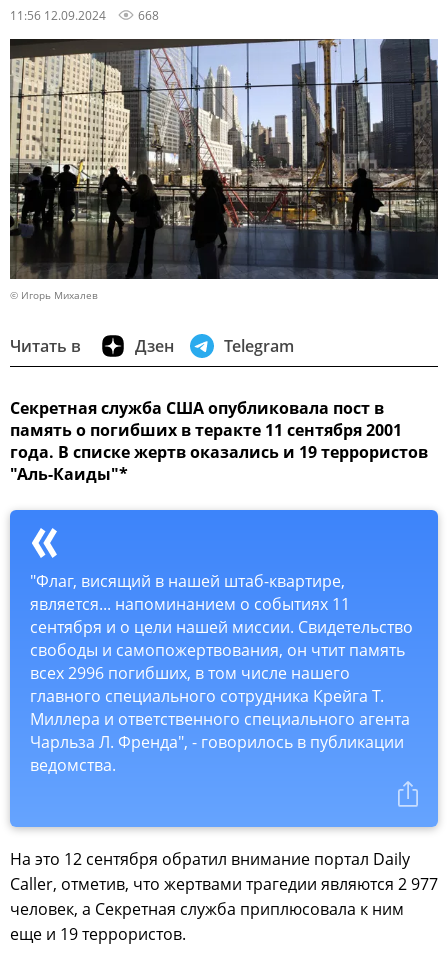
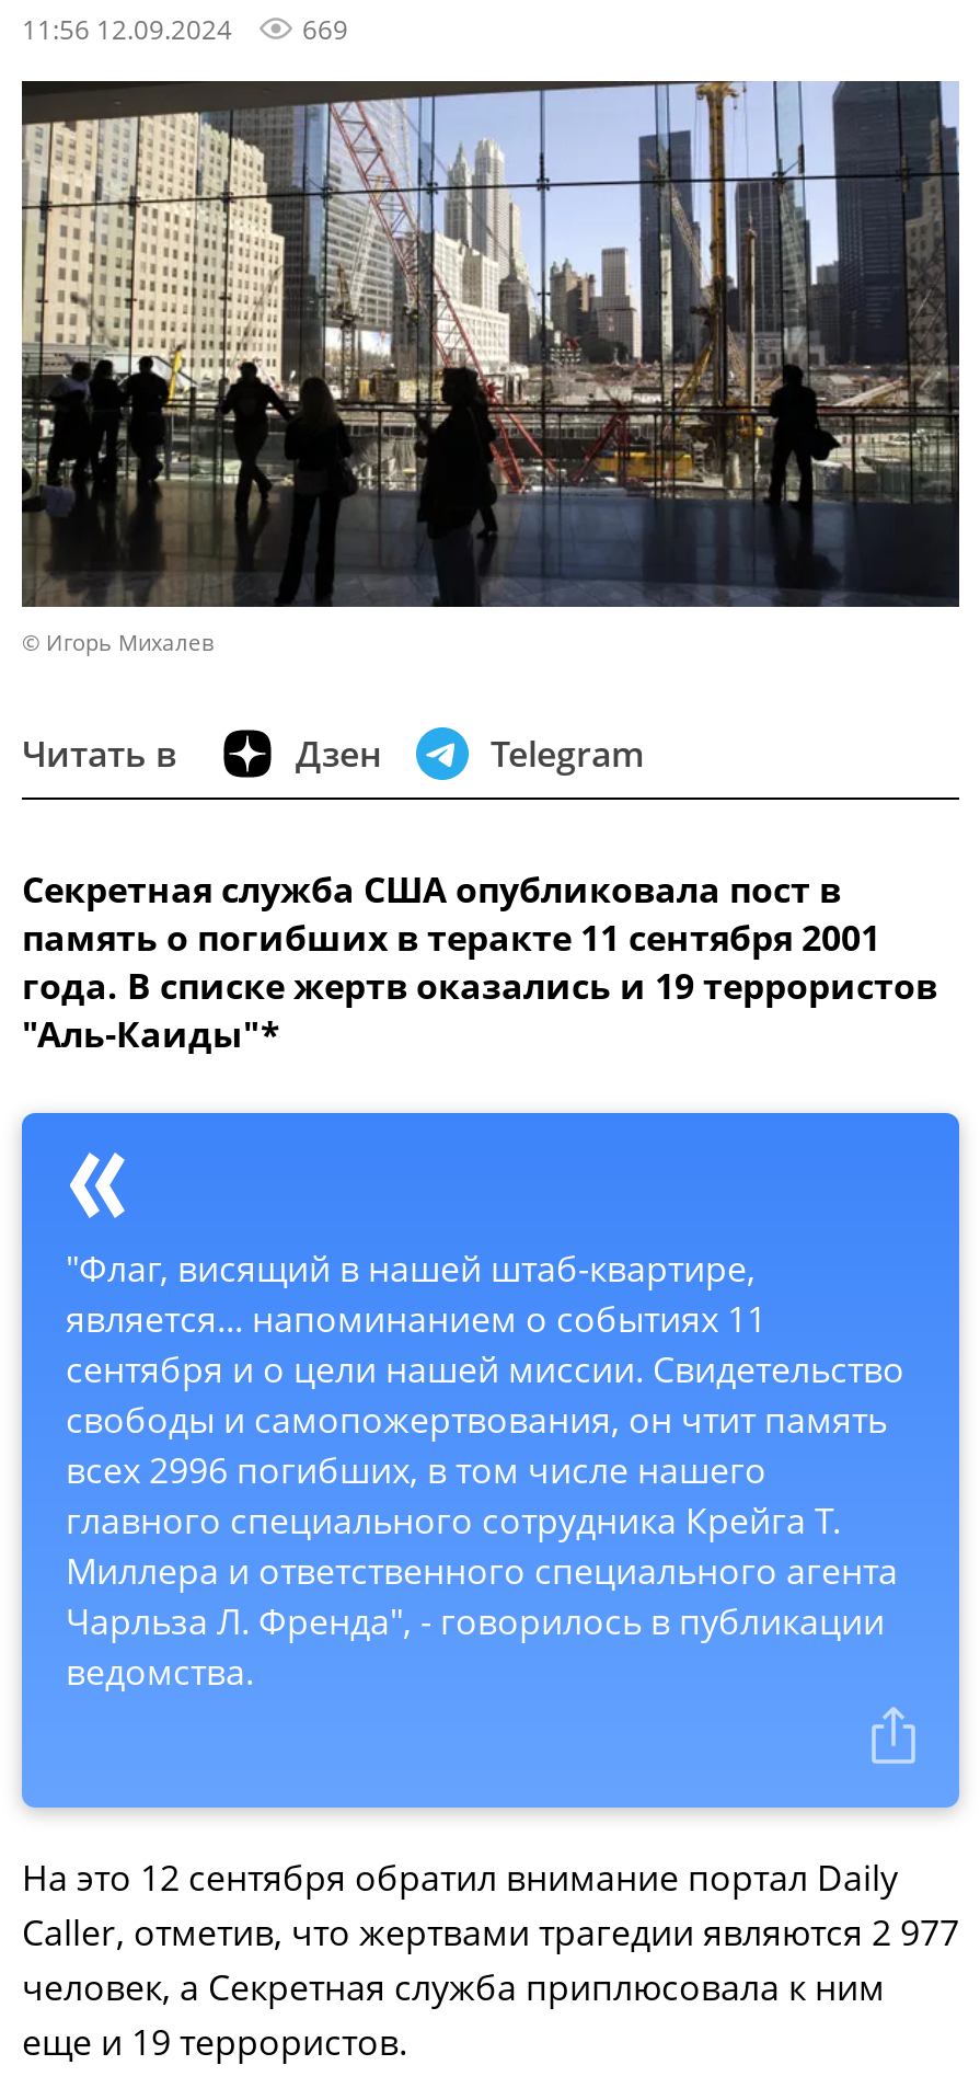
[10,7,159,23] 11:56 12.09.2024 668 -> [22,11,348,46] 11:56 12.09.2024 669

